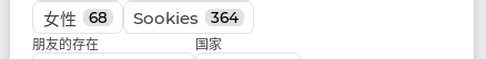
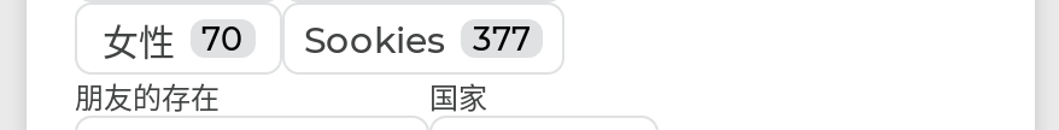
[88,9,107,27] 68 -> [201,20,242,59] 70
[211,9,239,27] 364 -> [473,20,531,59] 377

